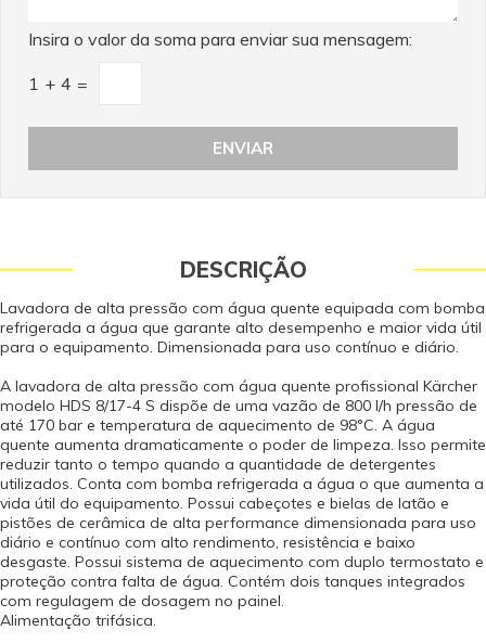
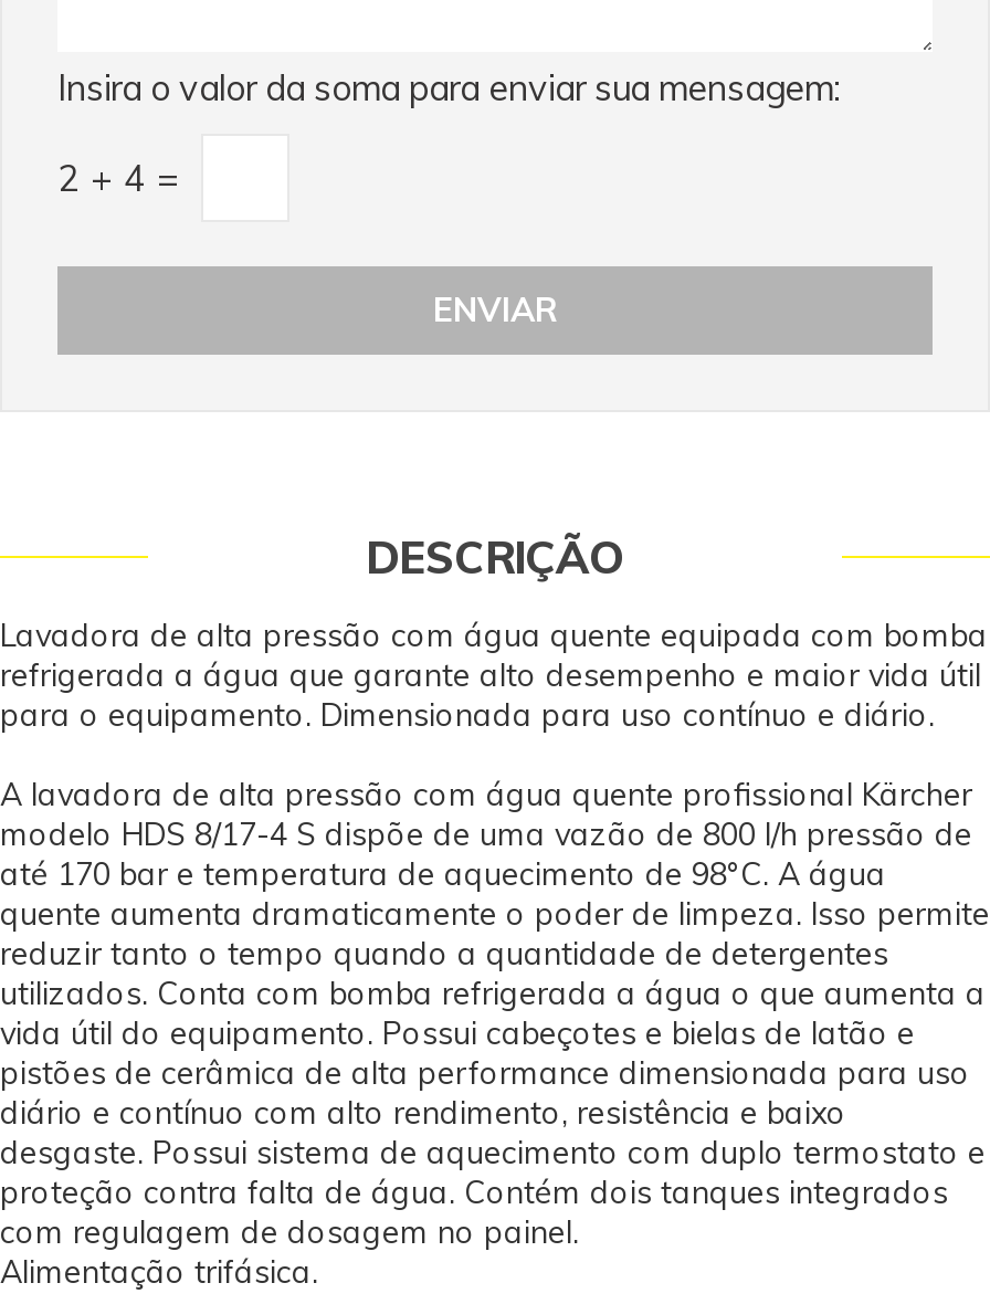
[28,72,88,94] 1 + 4 = -> [57,155,179,199] 2 + 4 =

